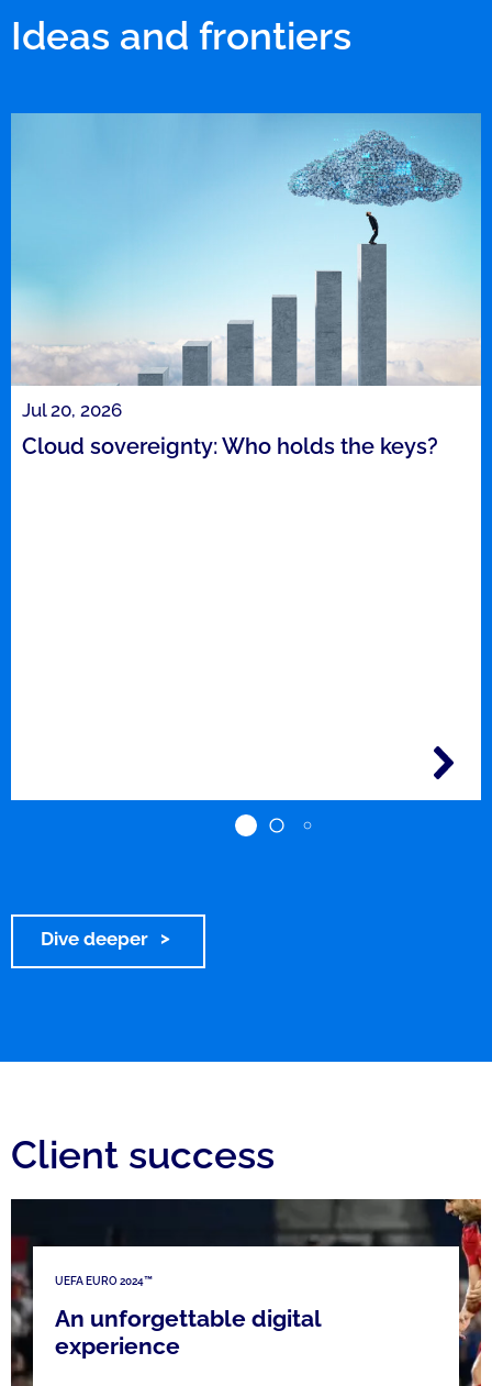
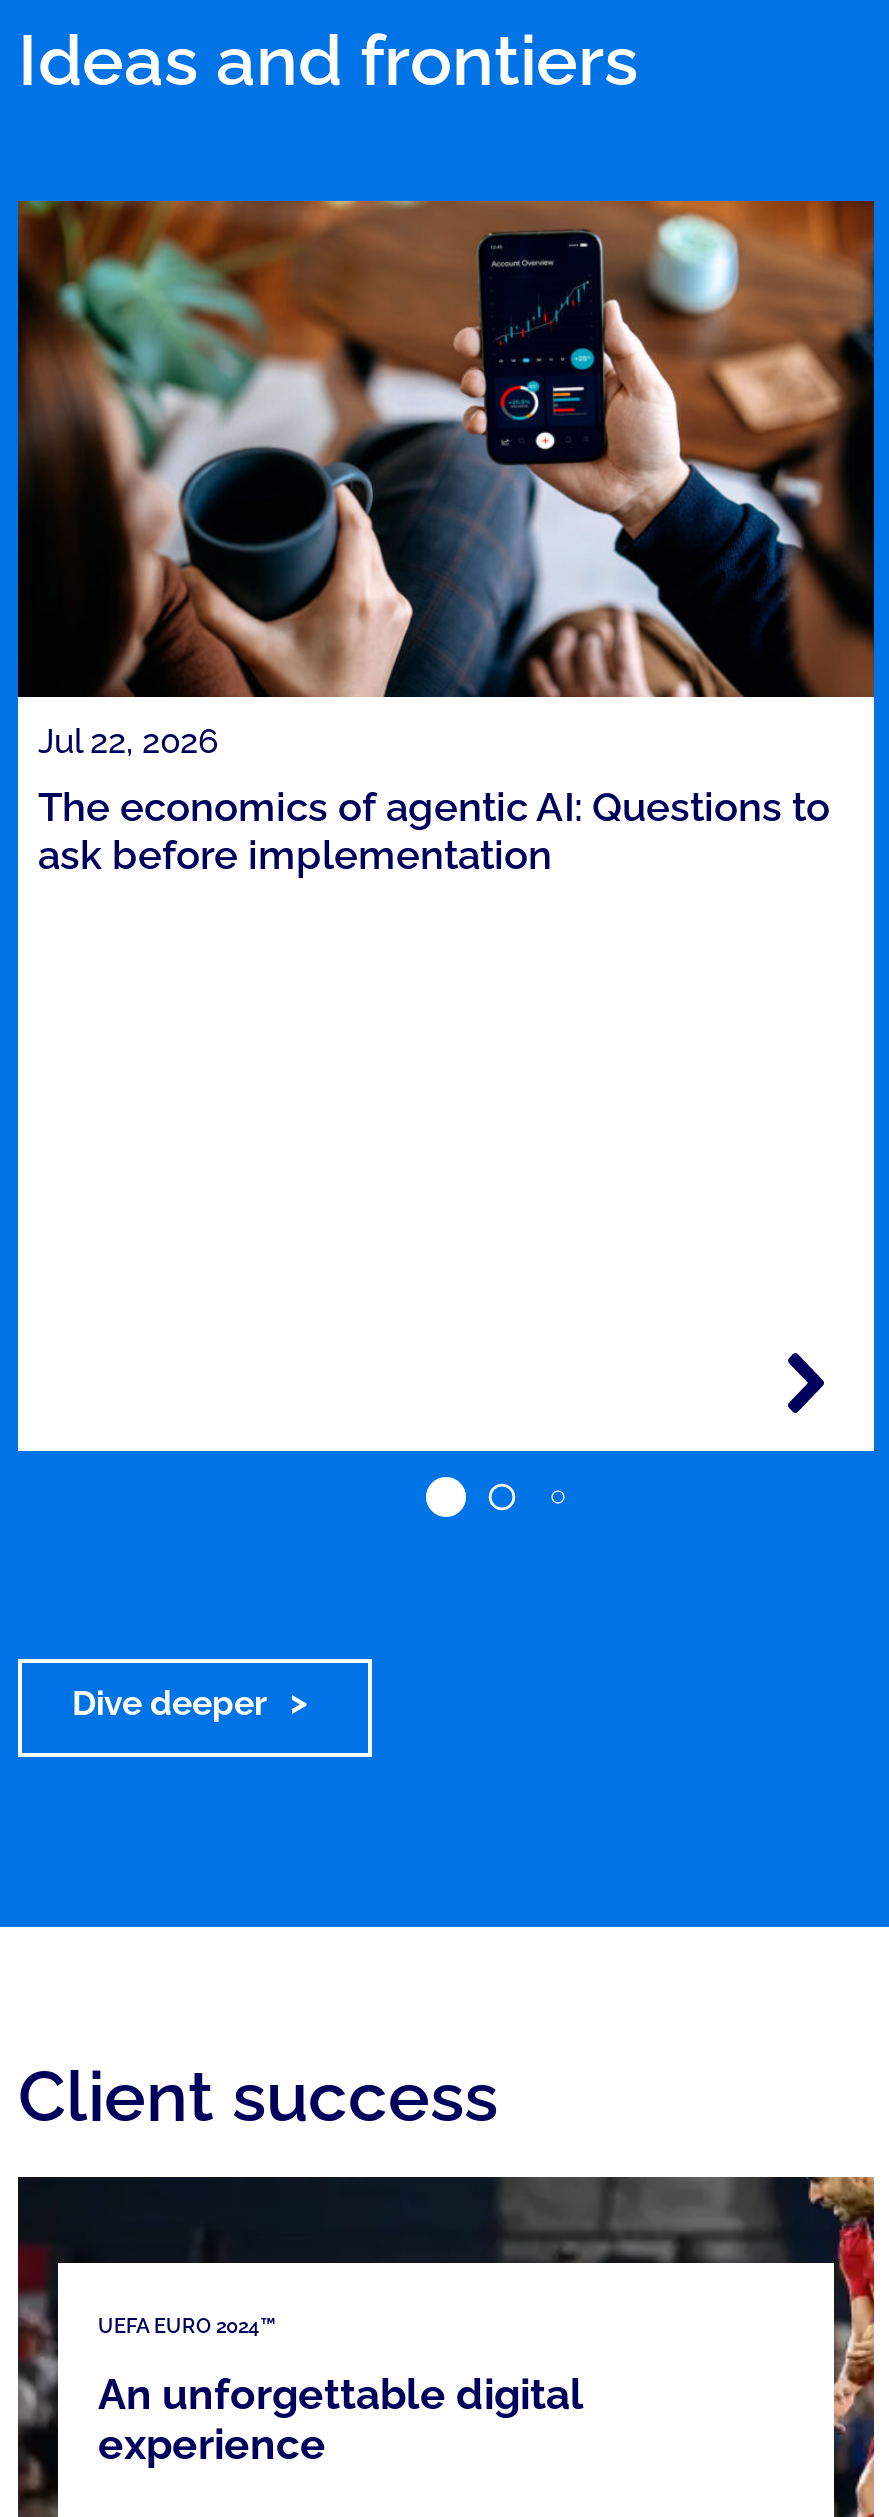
[10,112,482,421] [image] | Jul 20, 2026 -> [16,199,876,761] [image] | Jul 22, 2026
[22,433,438,459] Cloud sovereignty: Who holds the keys? -> [38,783,830,879] The economics of agentic AI: Questions to | ask before implementation

